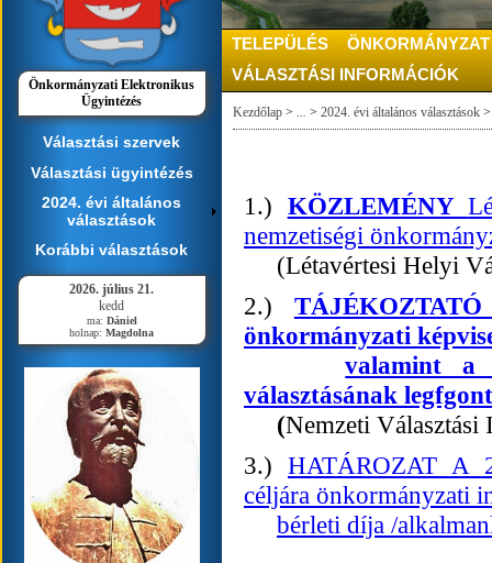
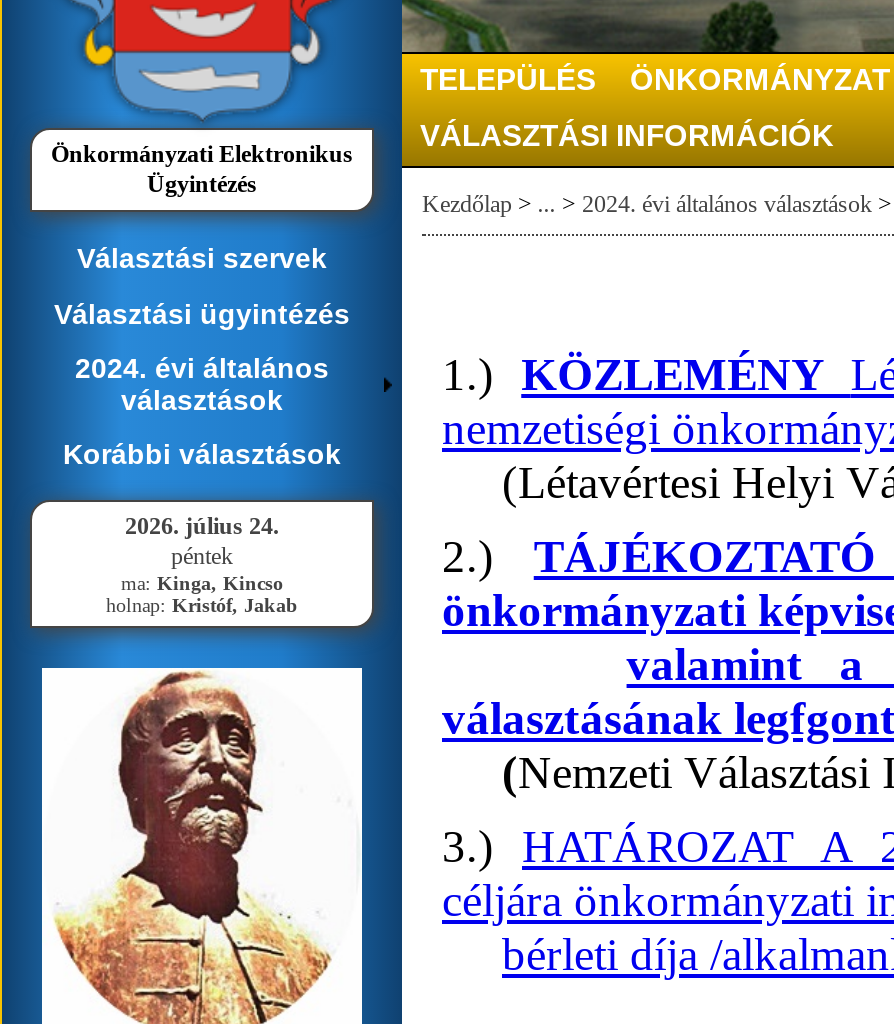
[70,281,154,339] 2026. július 21. | kedd | ma: Dániel | holnap: Magdolna -> [106,512,298,616] 2026. július 24. | péntek | ma: Kinga, Kincso | holnap: Kristóf, Jakab

